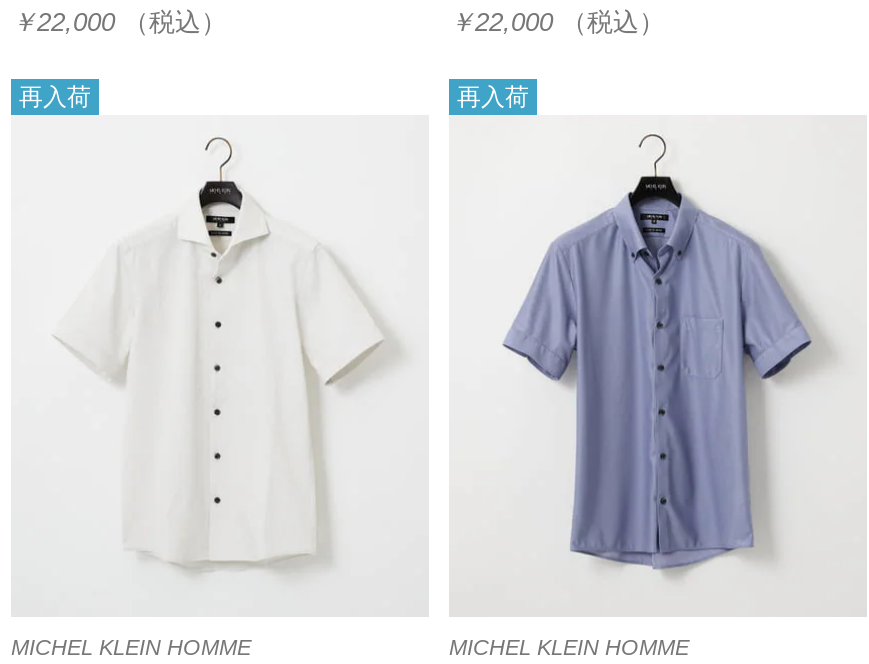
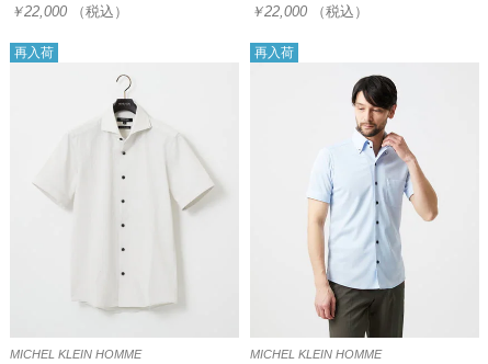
[501,132,843,616] [image] -> [281,73,463,339] [image]

